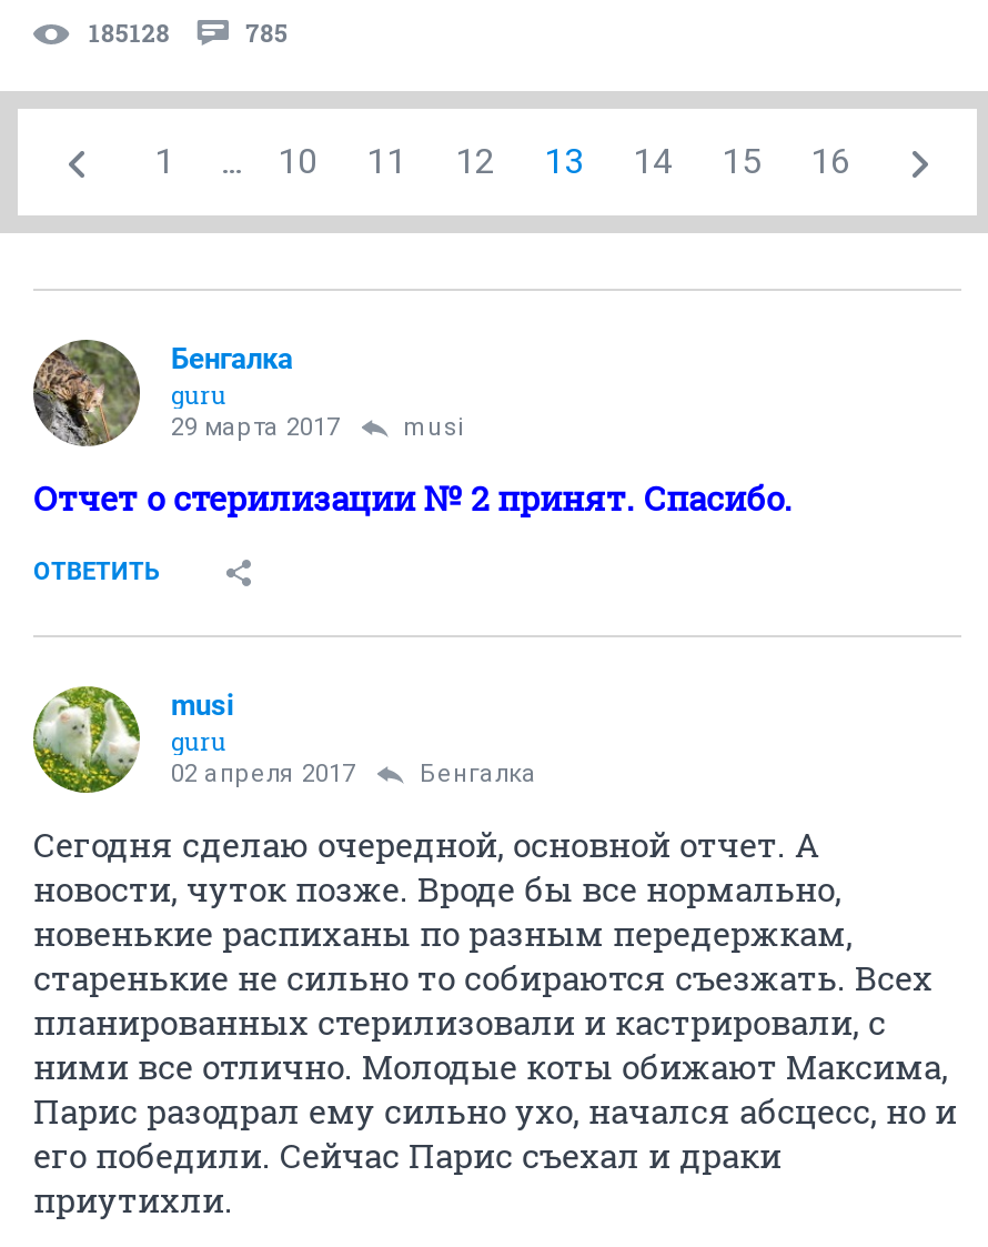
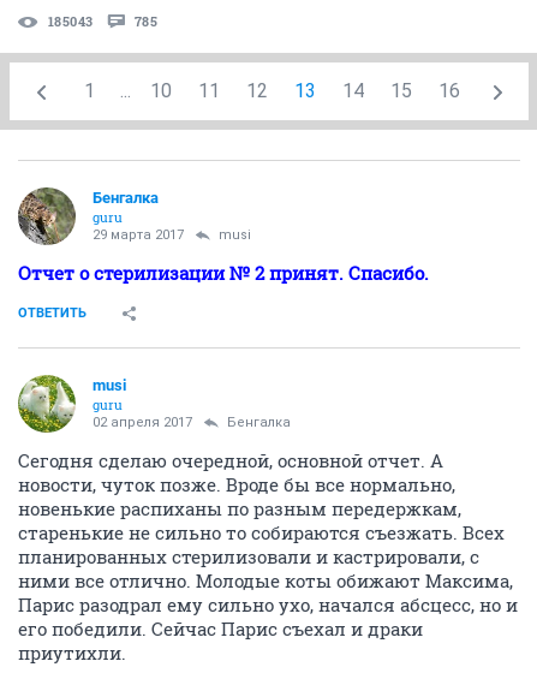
[89,16,170,49] 185128 -> [48,12,93,30] 185043

